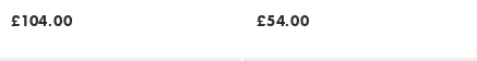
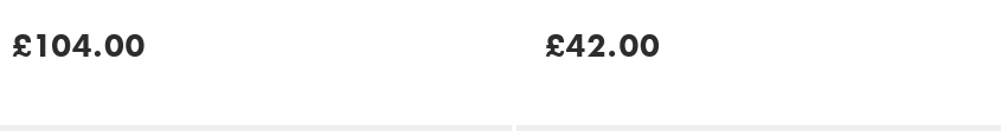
[257,10,310,30] £54.00 -> [545,22,661,65] £42.00

